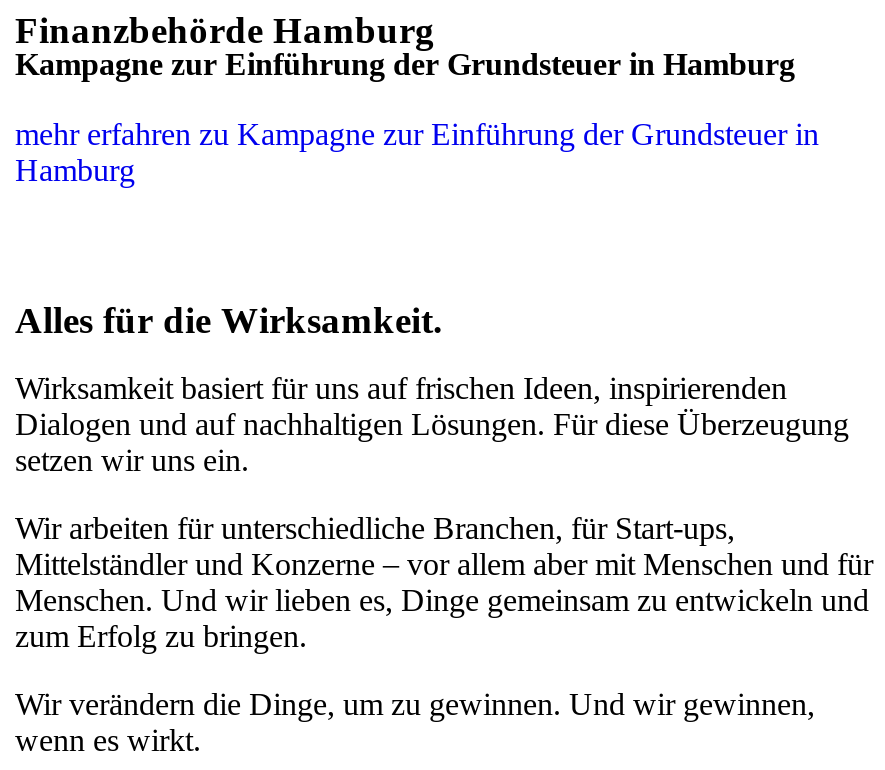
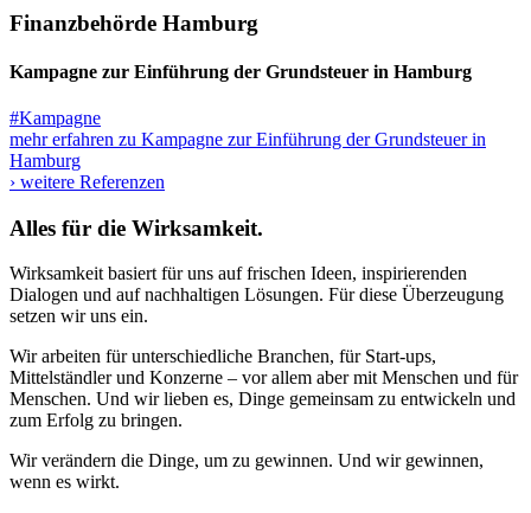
none -> [9,108,101,128] #Kampagne
none -> [9,172,165,192] › weitere Referenzen

